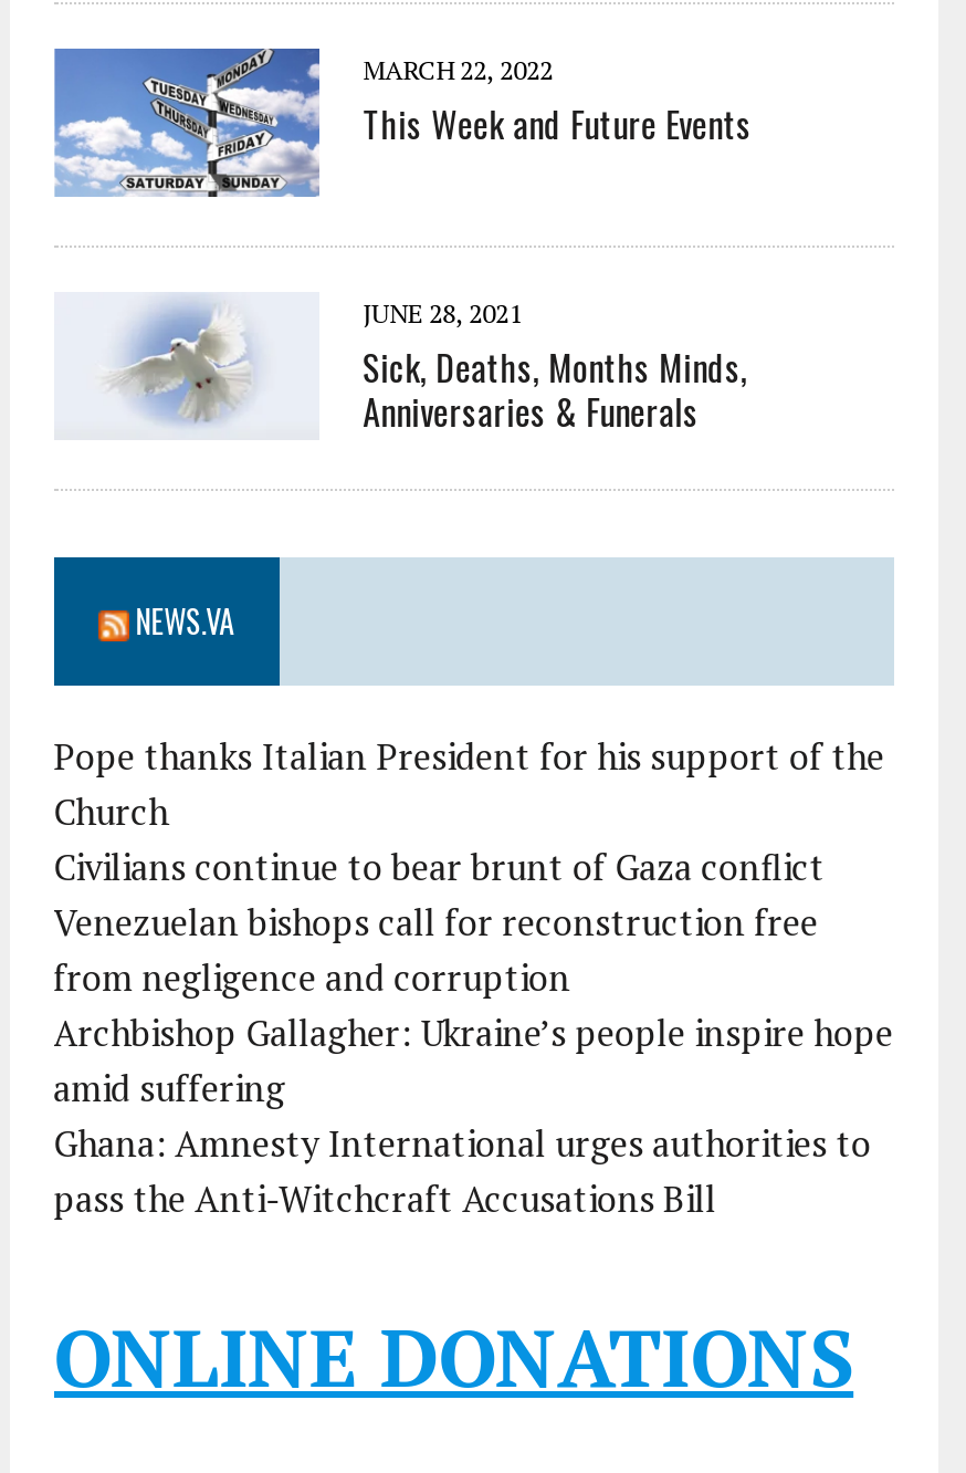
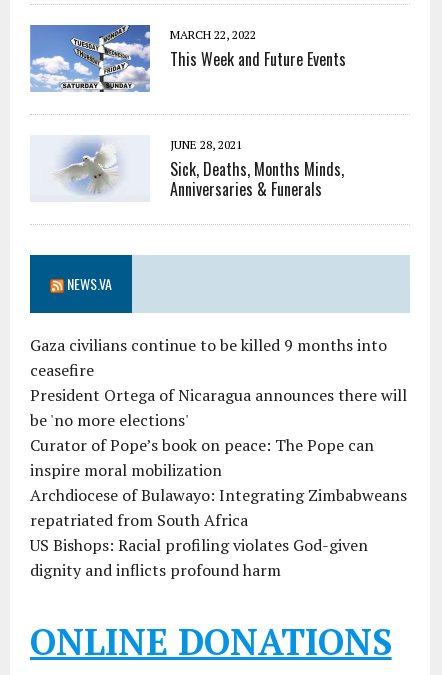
[53,733,893,1224] Pope thanks Italian President for his support of the | Church | Civilians continue to bear brunt of Gaza conflict | Venezuelan bishops call for reconstruction free | from negligence and corruption | Archbishop Gallagher: Ukraine’s people inspire hope | amid suffering | Ghana: Amnesty International urges authorities to | pass the Anti-Witchcraft Accusations Bill -> [30,334,407,581] Gaza civilians continue to be killed 9 months into | ceasefire | President Ortega of Nicaragua announces there will | be 'no more elections' | Curator of Pope’s book on peace: The Pope can | inspire moral mobilization | Archdiocese of Bulawayo: Integrating Zimbabweans | repatriated from South Africa | US Bishops: Racial profiling violates God-given | dignity and inflicts profound harm

